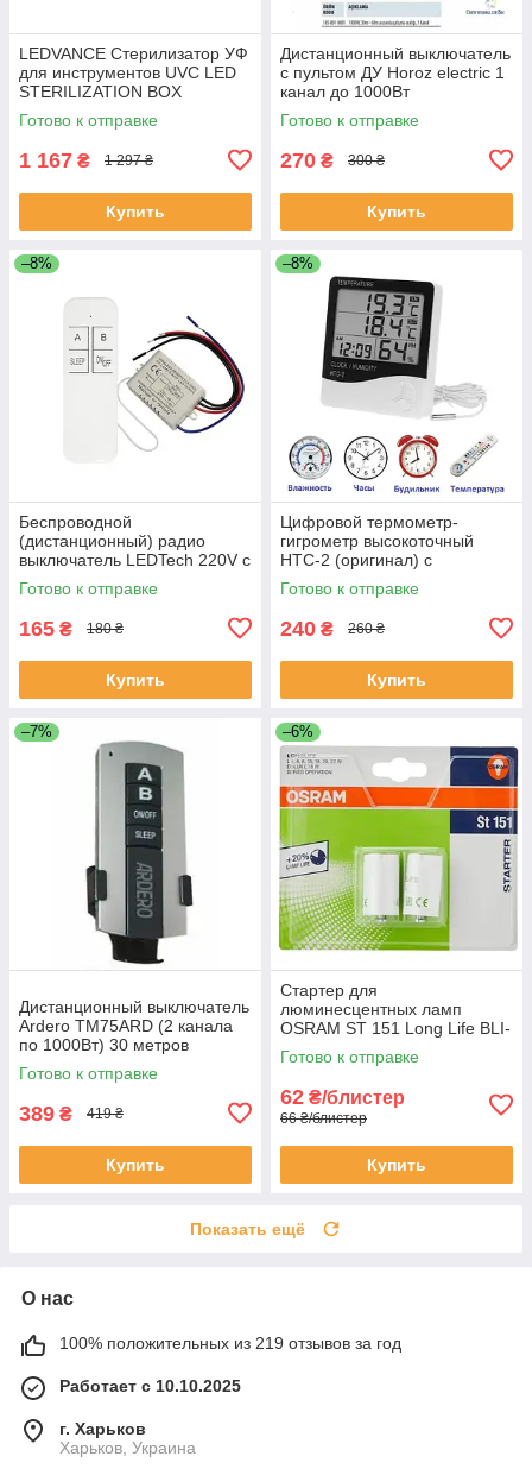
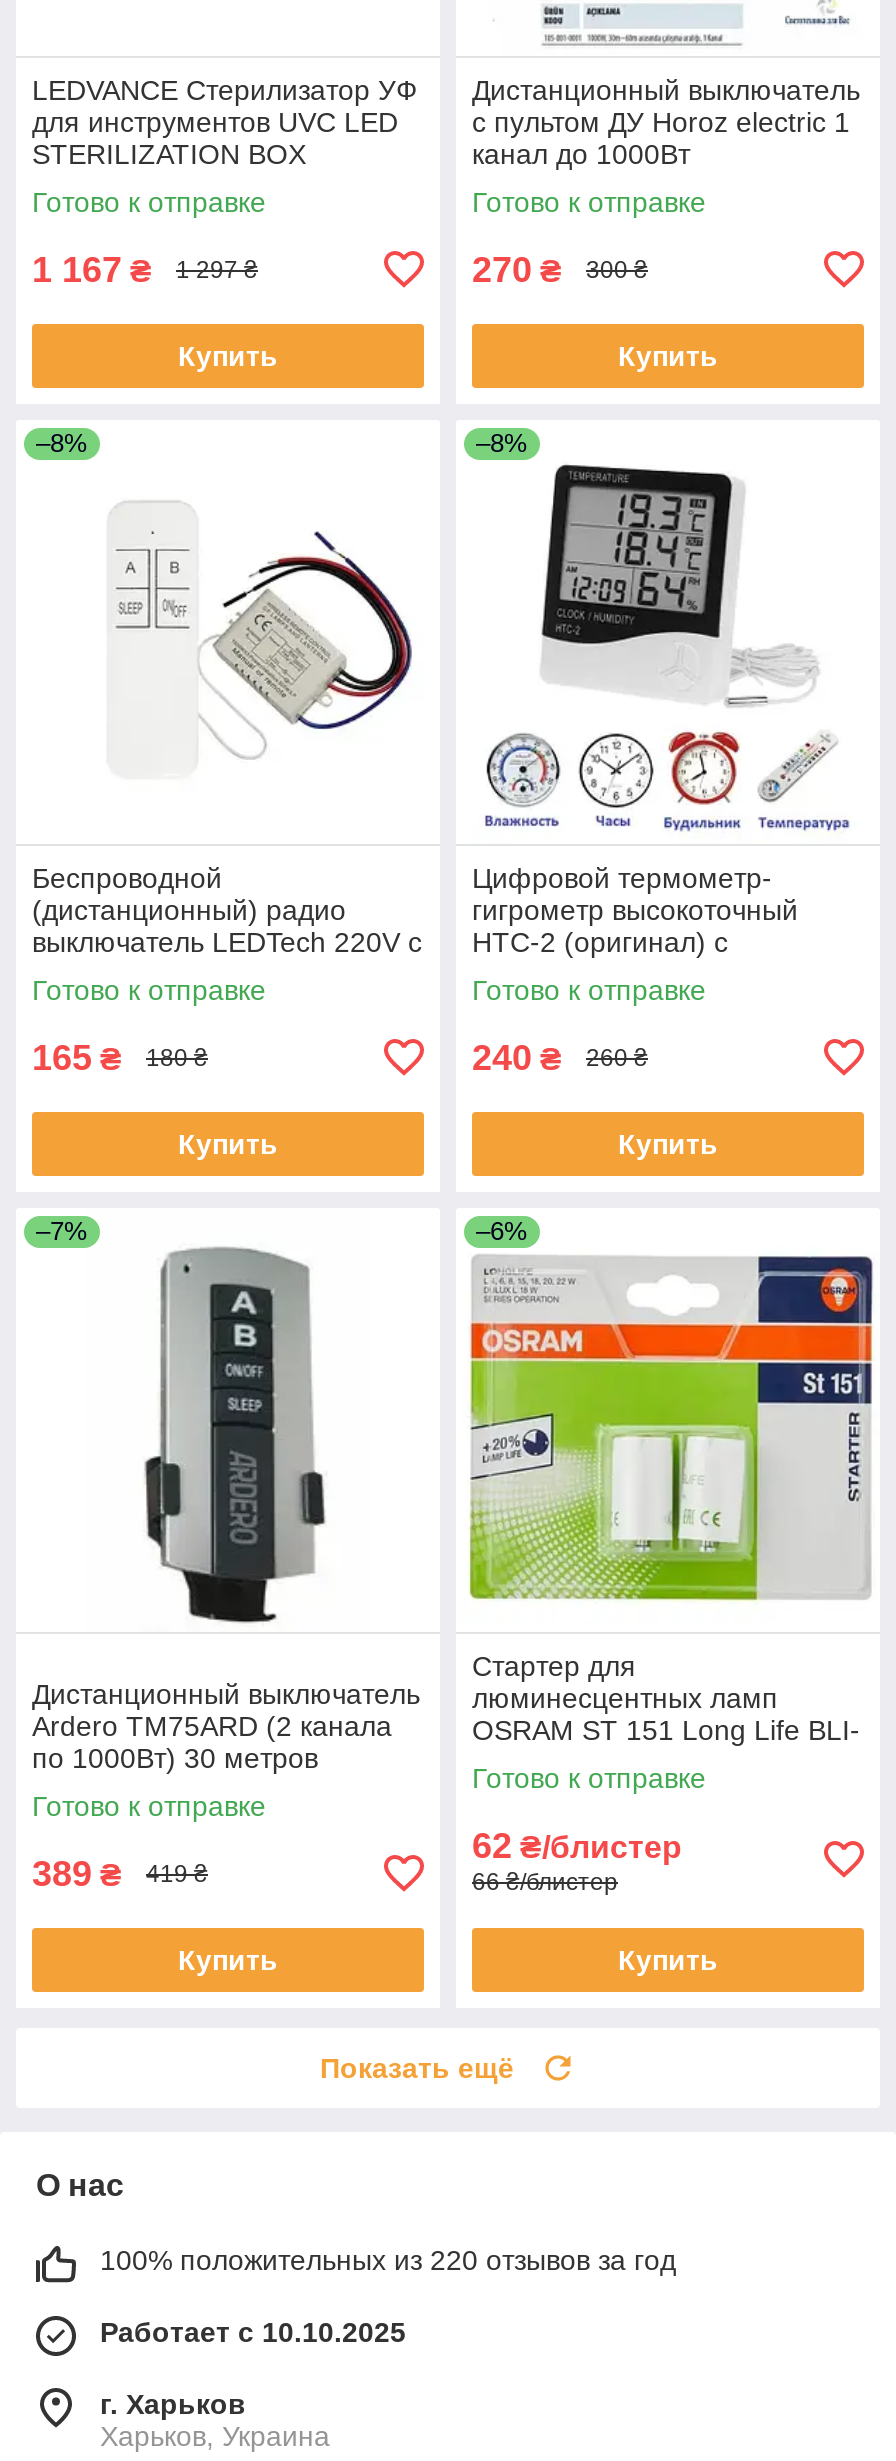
[59,1333,401,1352] 100% положительных из 219 отзывов за год -> [100,2244,676,2276] 100% положительных из 220 отзывов за год

